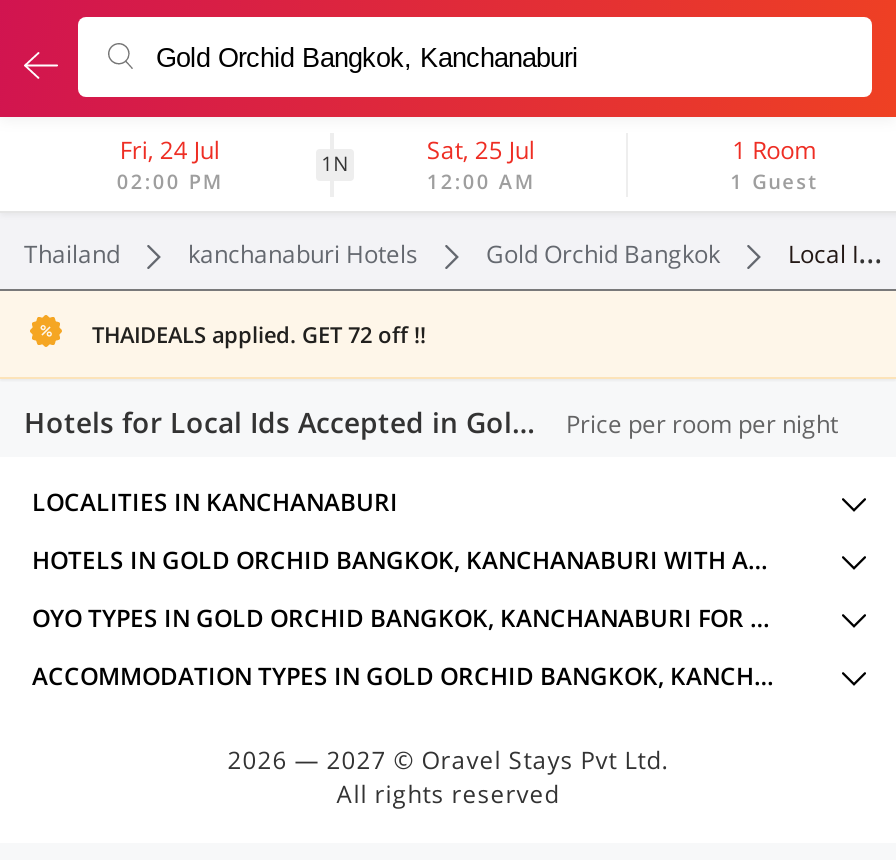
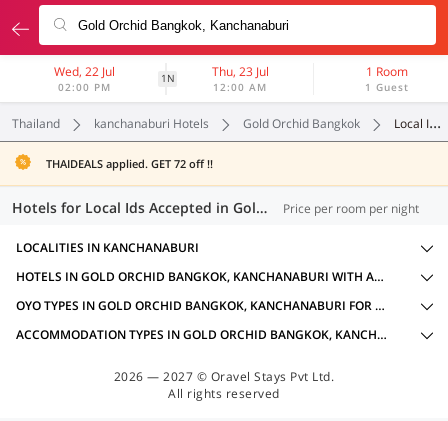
[120,133,220,167] Fri, 24 Jul -> [54,63,115,80] Wed, 22 Jul
[427,133,535,167] Sat, 25 Jul -> [212,63,269,80] Thu, 23 Jul

